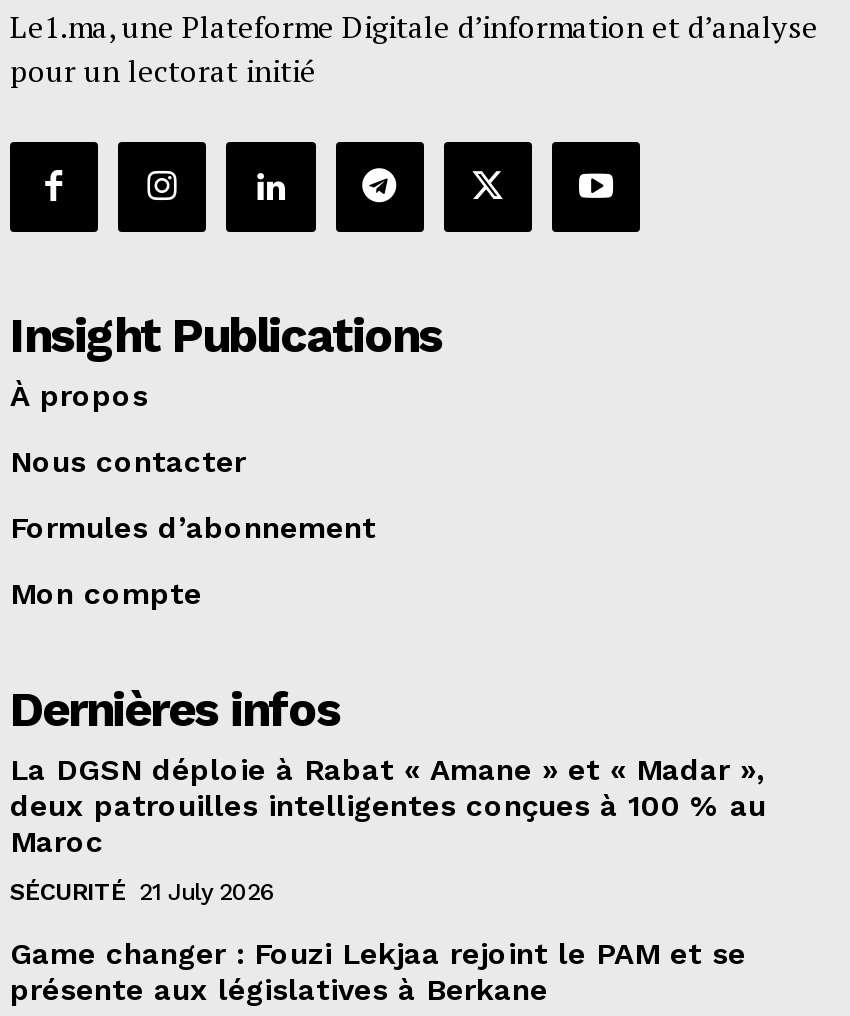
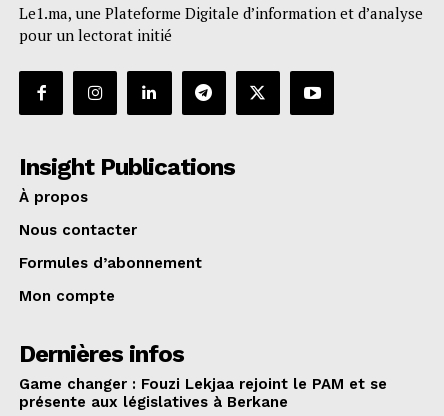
[10,751,766,905] La DGSN déploie à Rabat « Amane » et « Madar », | deux patrouilles intelligentes conçues à 100 % au | Maroc | SÉCURITÉ 21 July 2026 -> none

